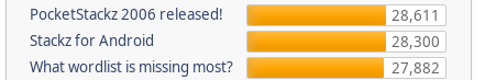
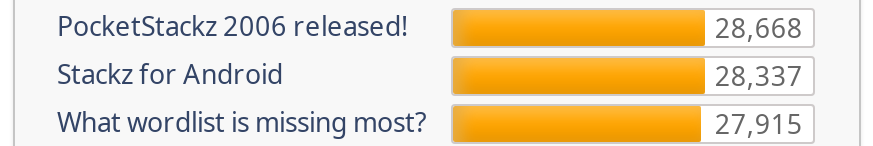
[391,5,440,25] 28,611 -> [715,10,803,46] 28,668
[391,32,440,52] 28,300 -> [715,58,803,94] 28,337
[391,58,440,78] 27,882 -> [715,106,803,142] 27,915

